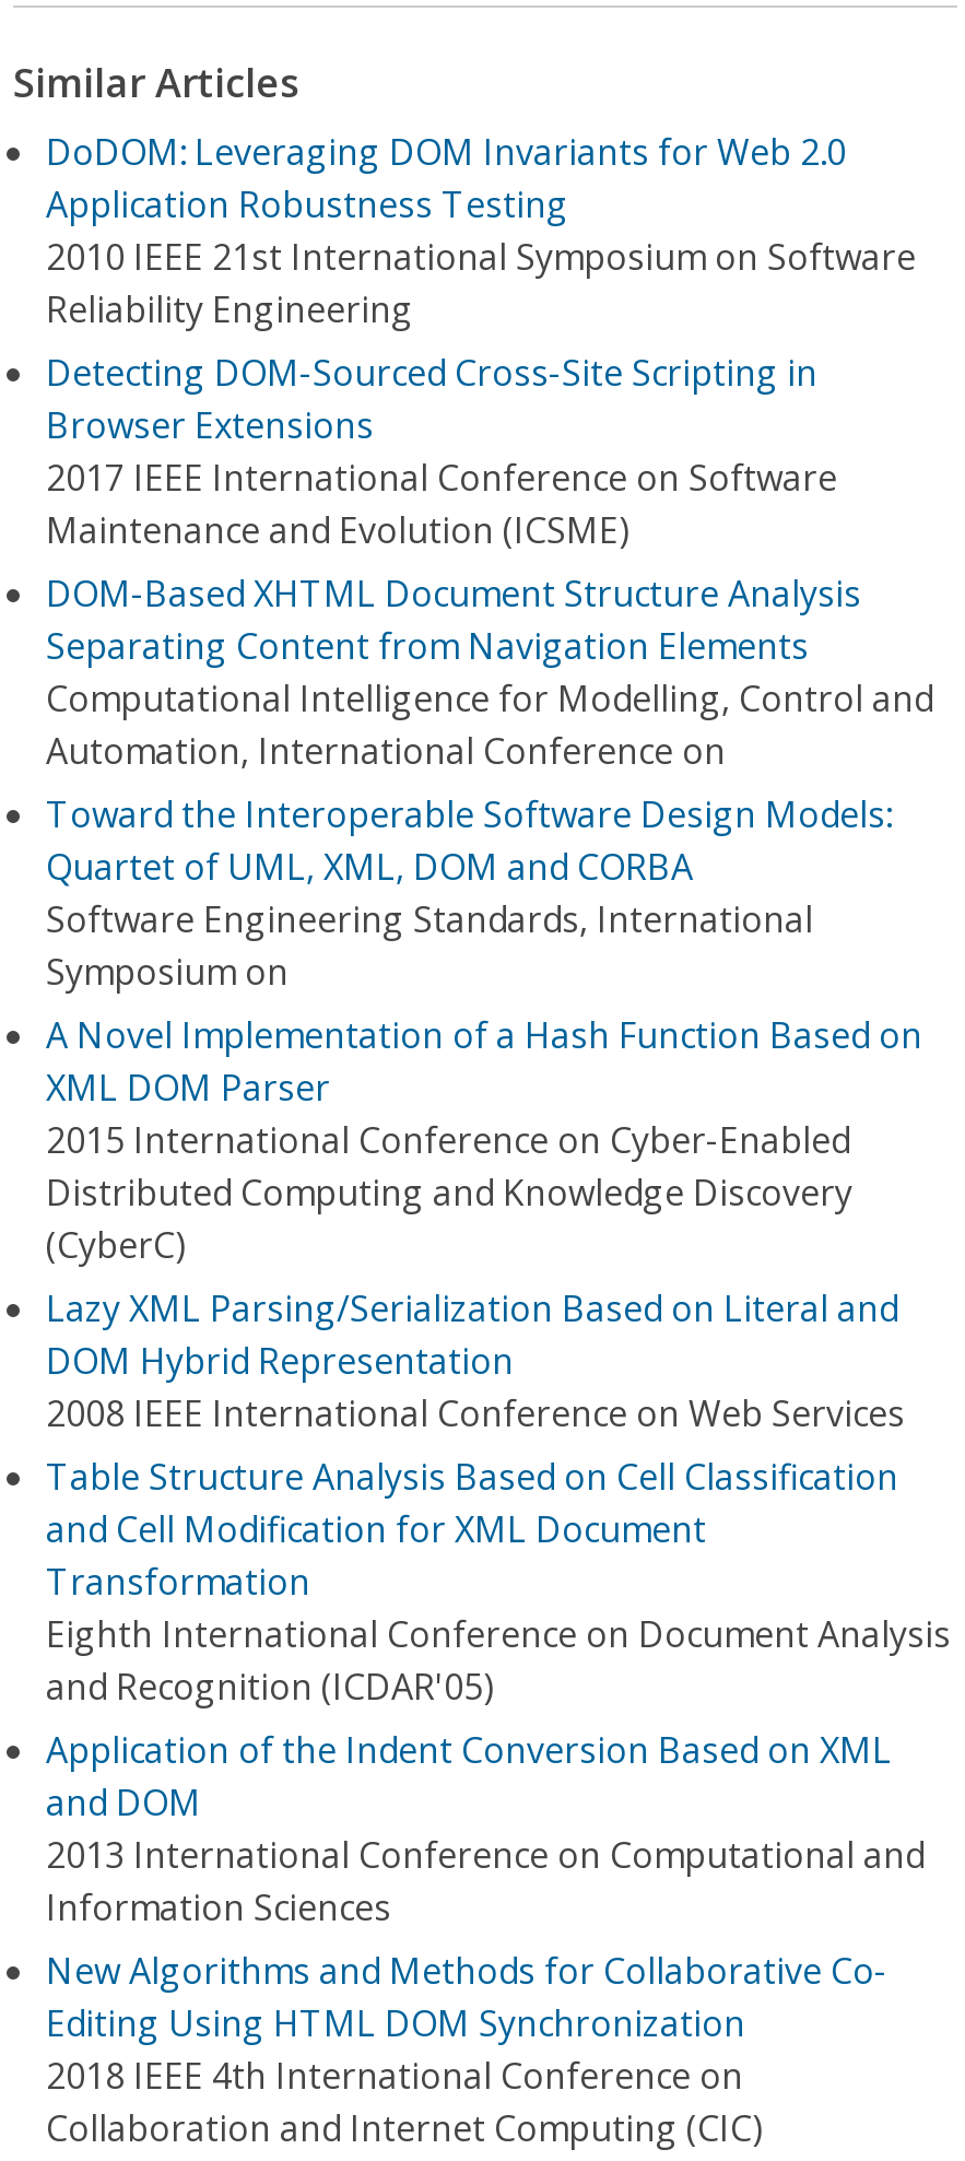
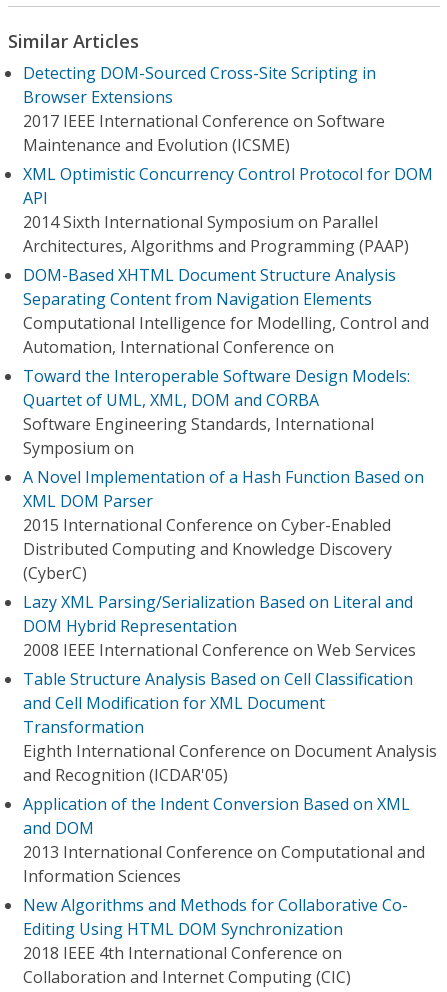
[46,128,916,333] DoDOM: Leveraging DOM Invariants for Web 2.0 | Application Robustness Testing | 2010 IEEE 21st International Symposium on Software | Reliability Engineering -> none
moved [46,349,837,554] -> [23,62,385,156]: Detecting DOM-Sourced Cross-Site Scripting in | Browser Extensions | 2017 IEEE International Conference on Software | Maintenance and Evolution (ICSME)
none -> [23,163,433,257] XML Optimistic Concurrency Control Protocol for DOM | API | 2014 Sixth International Symposium on Parallel | Architectures, Algorithms and Programming (PAAP)

